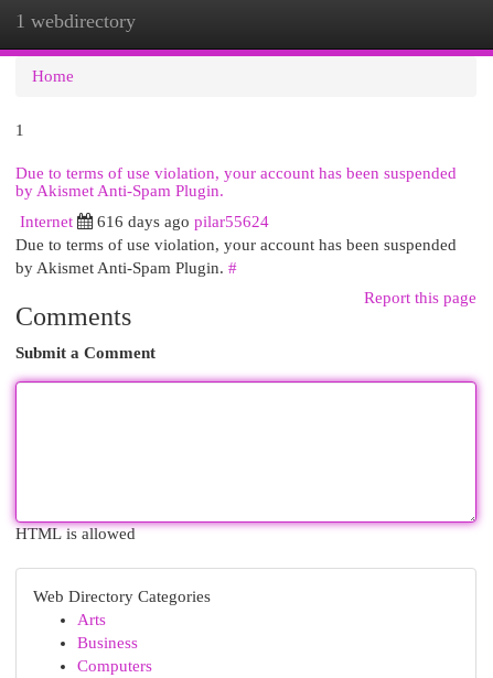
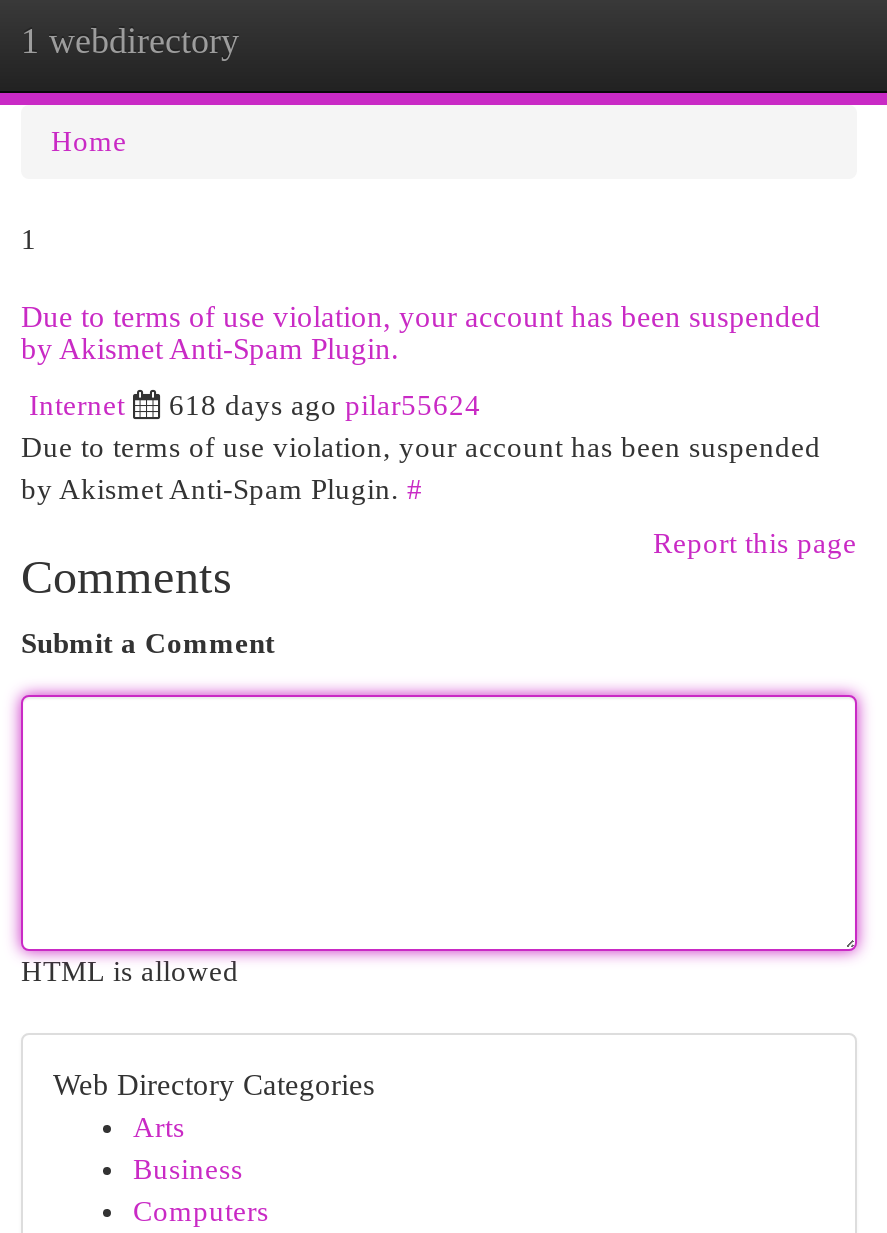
[97,213,269,230] 616 days ago pilar55624 -> [169,389,481,421] 618 days ago pilar55624

